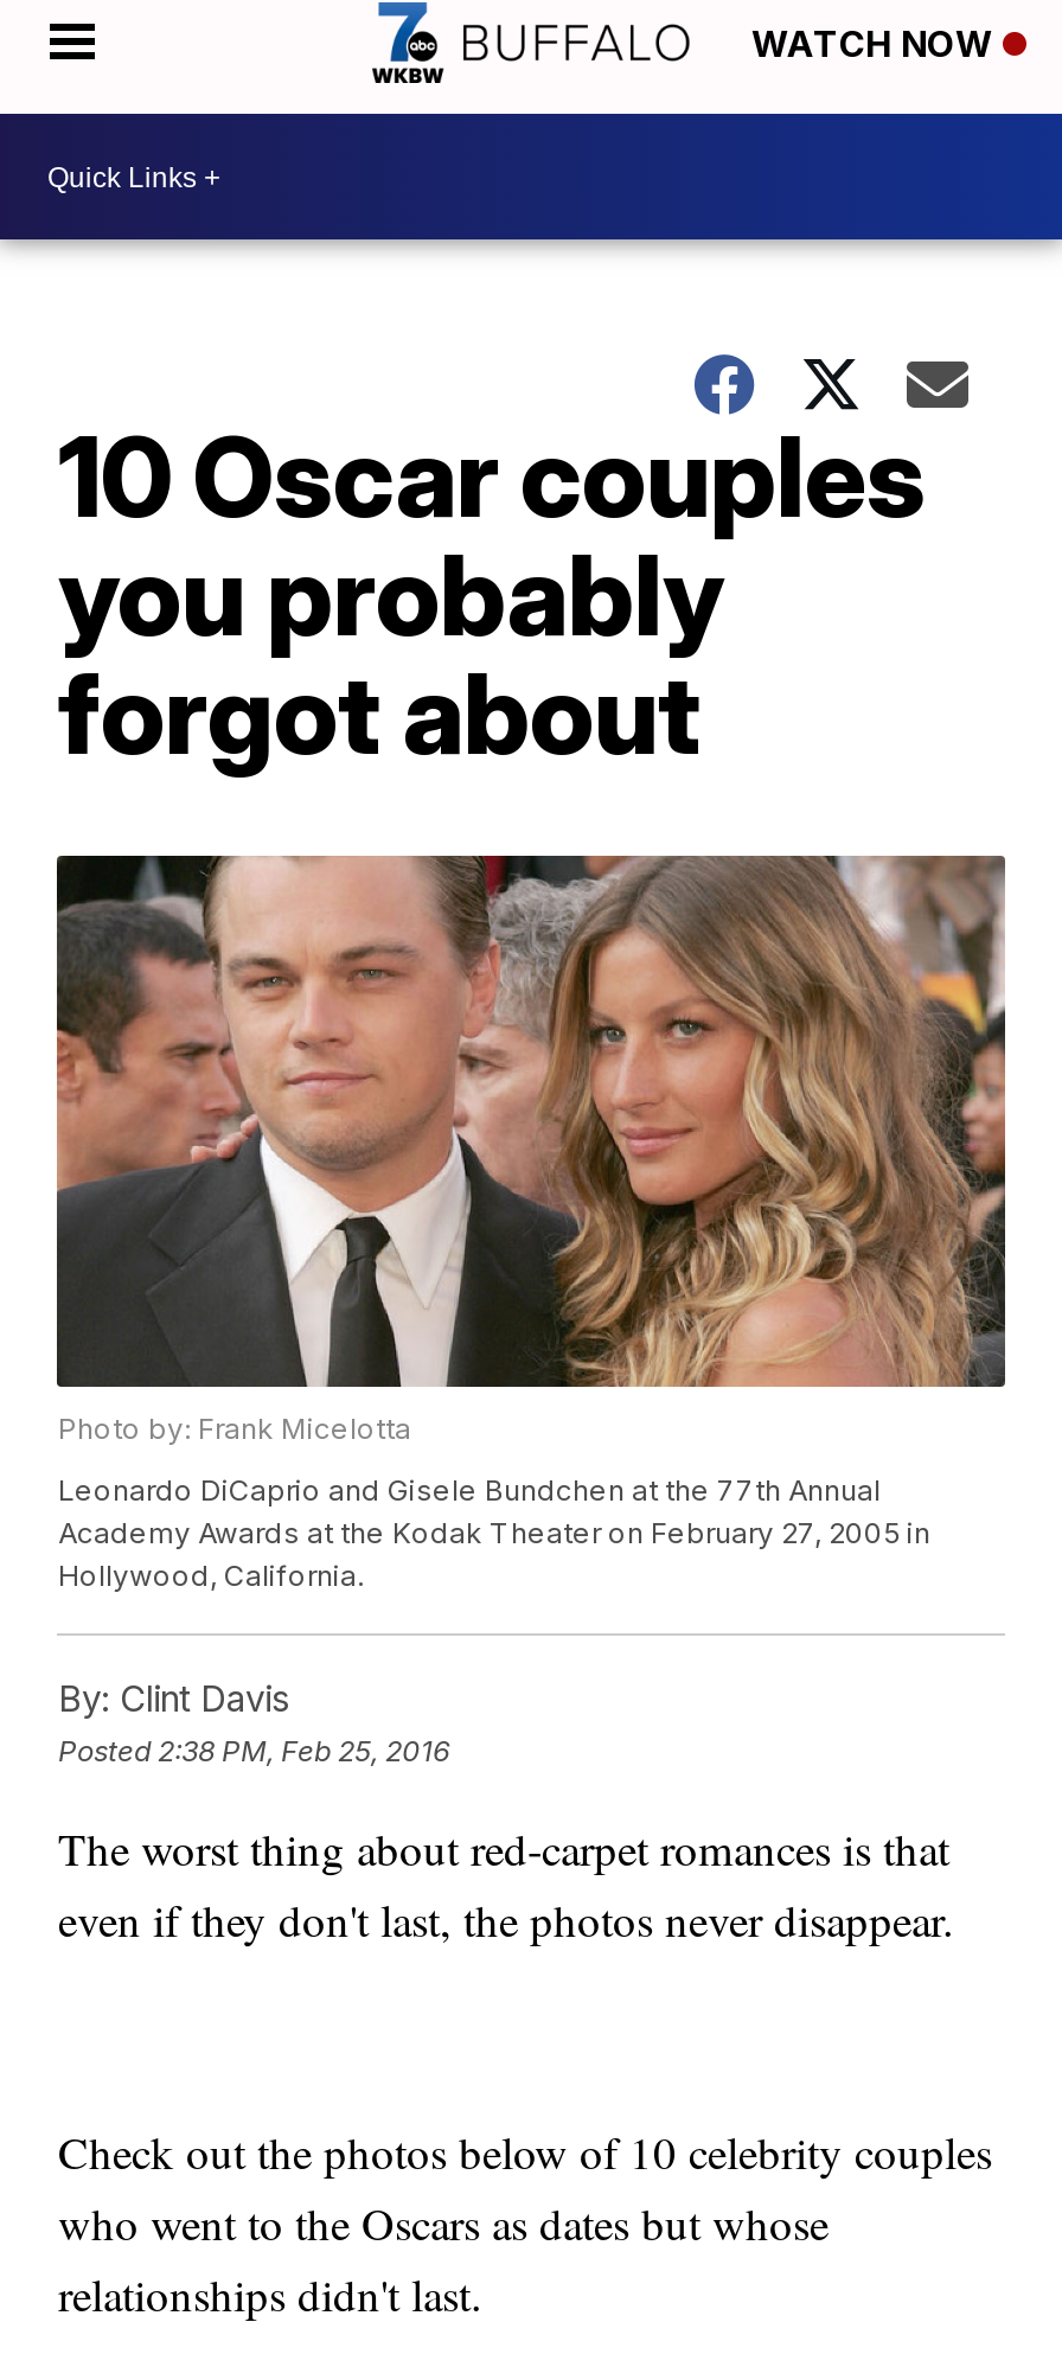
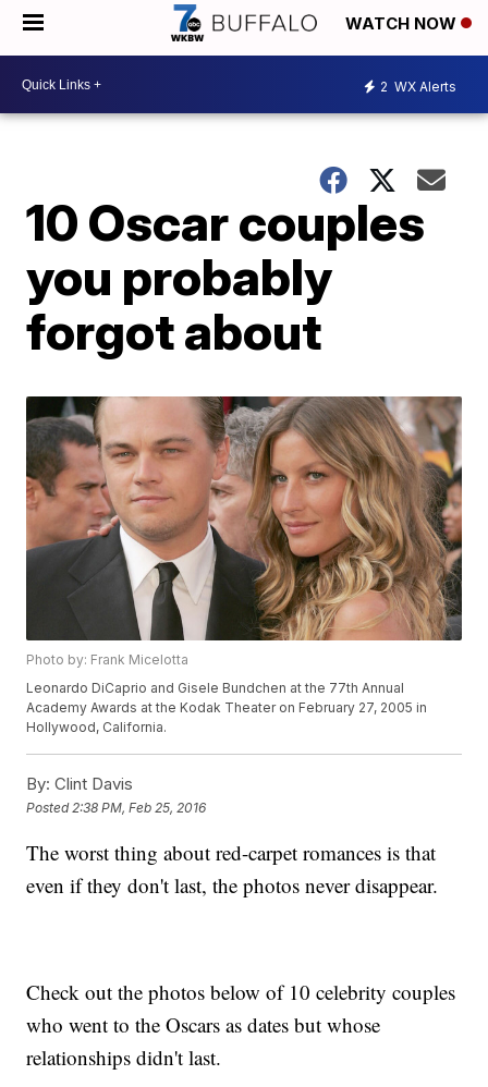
none -> [380,78,456,94] 2 WX Alerts

